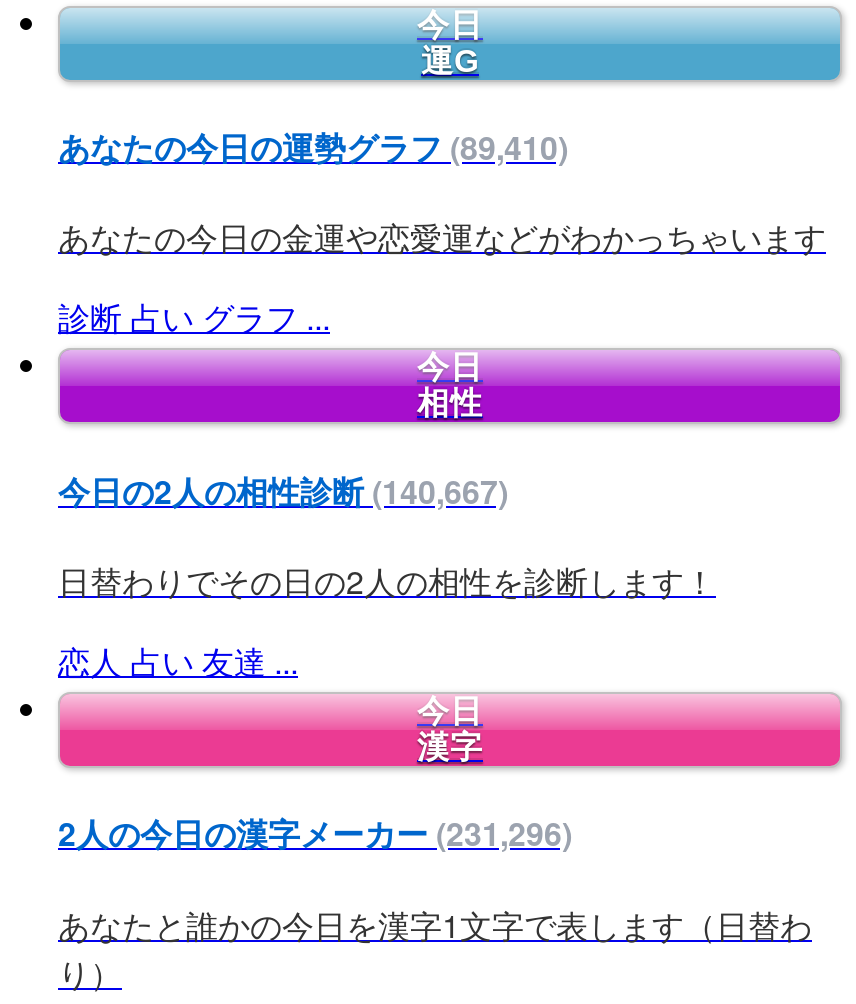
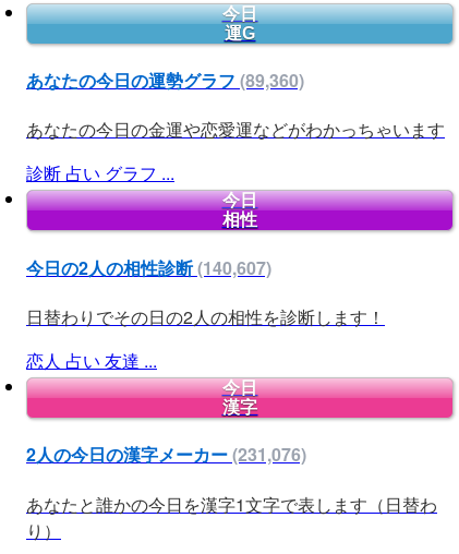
[58,124,568,170] あなたの今日の運勢グラフ(89,410) -> [26,68,304,93] あなたの今日の運勢グラフ(89,360)
[58,467,508,513] 今日の2人の相性診断(140,667) -> [26,255,271,280] 今日の2人の相性診断(140,607)
[58,811,572,857] 2人の今日の漢字メーカー(231,296) -> [26,442,306,467] 2人の今日の漢字メーカー(231,076)

